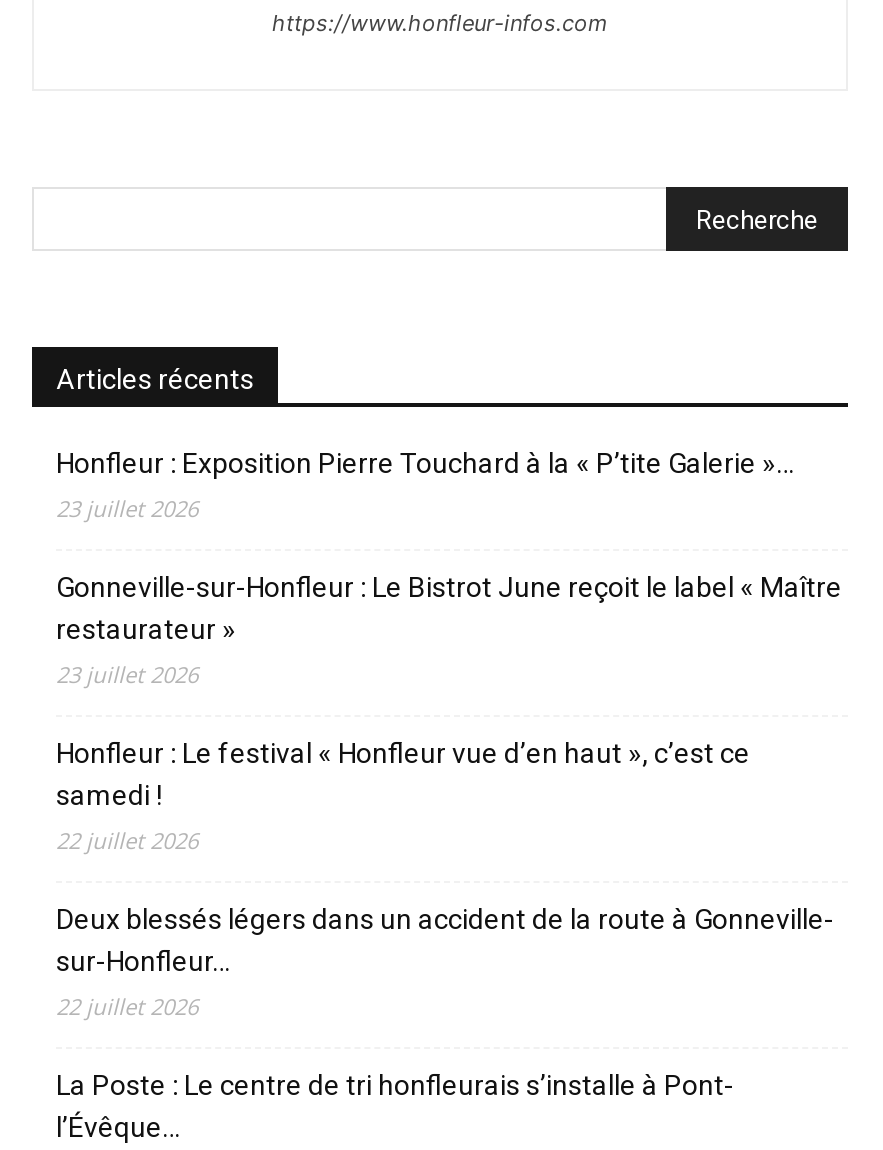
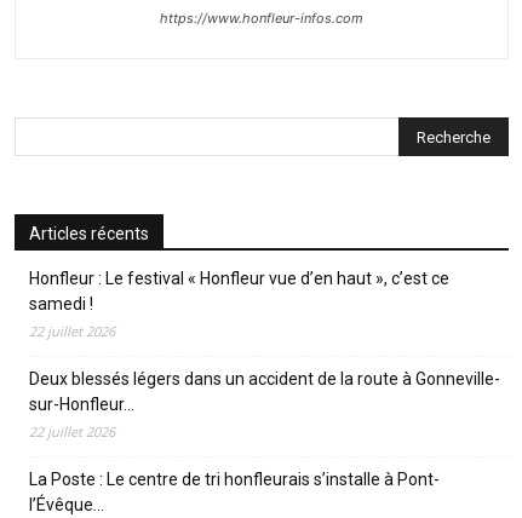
[56,447,842,689] Honfleur : Exposition Pierre Touchard à la « P’tite Galerie »… | 23 juillet 2026 | Gonneville-sur-Honfleur : Le Bistrot June reçoit le label « Maître | restaurateur » | 23 juillet 2026 -> none

